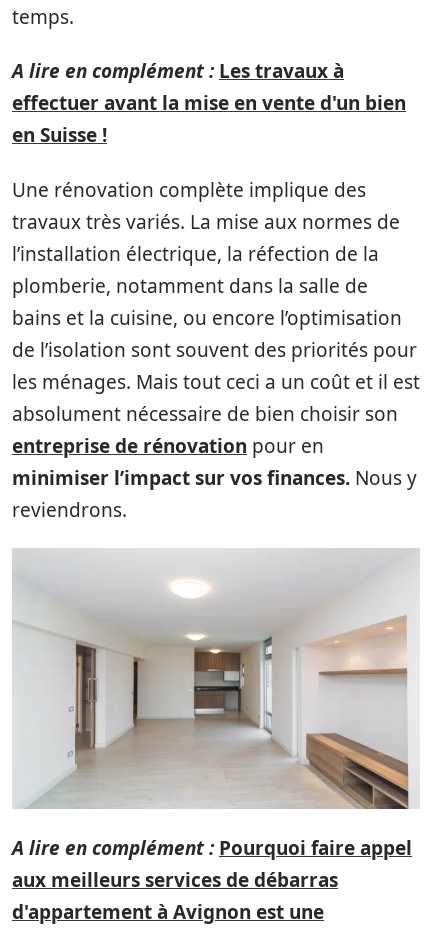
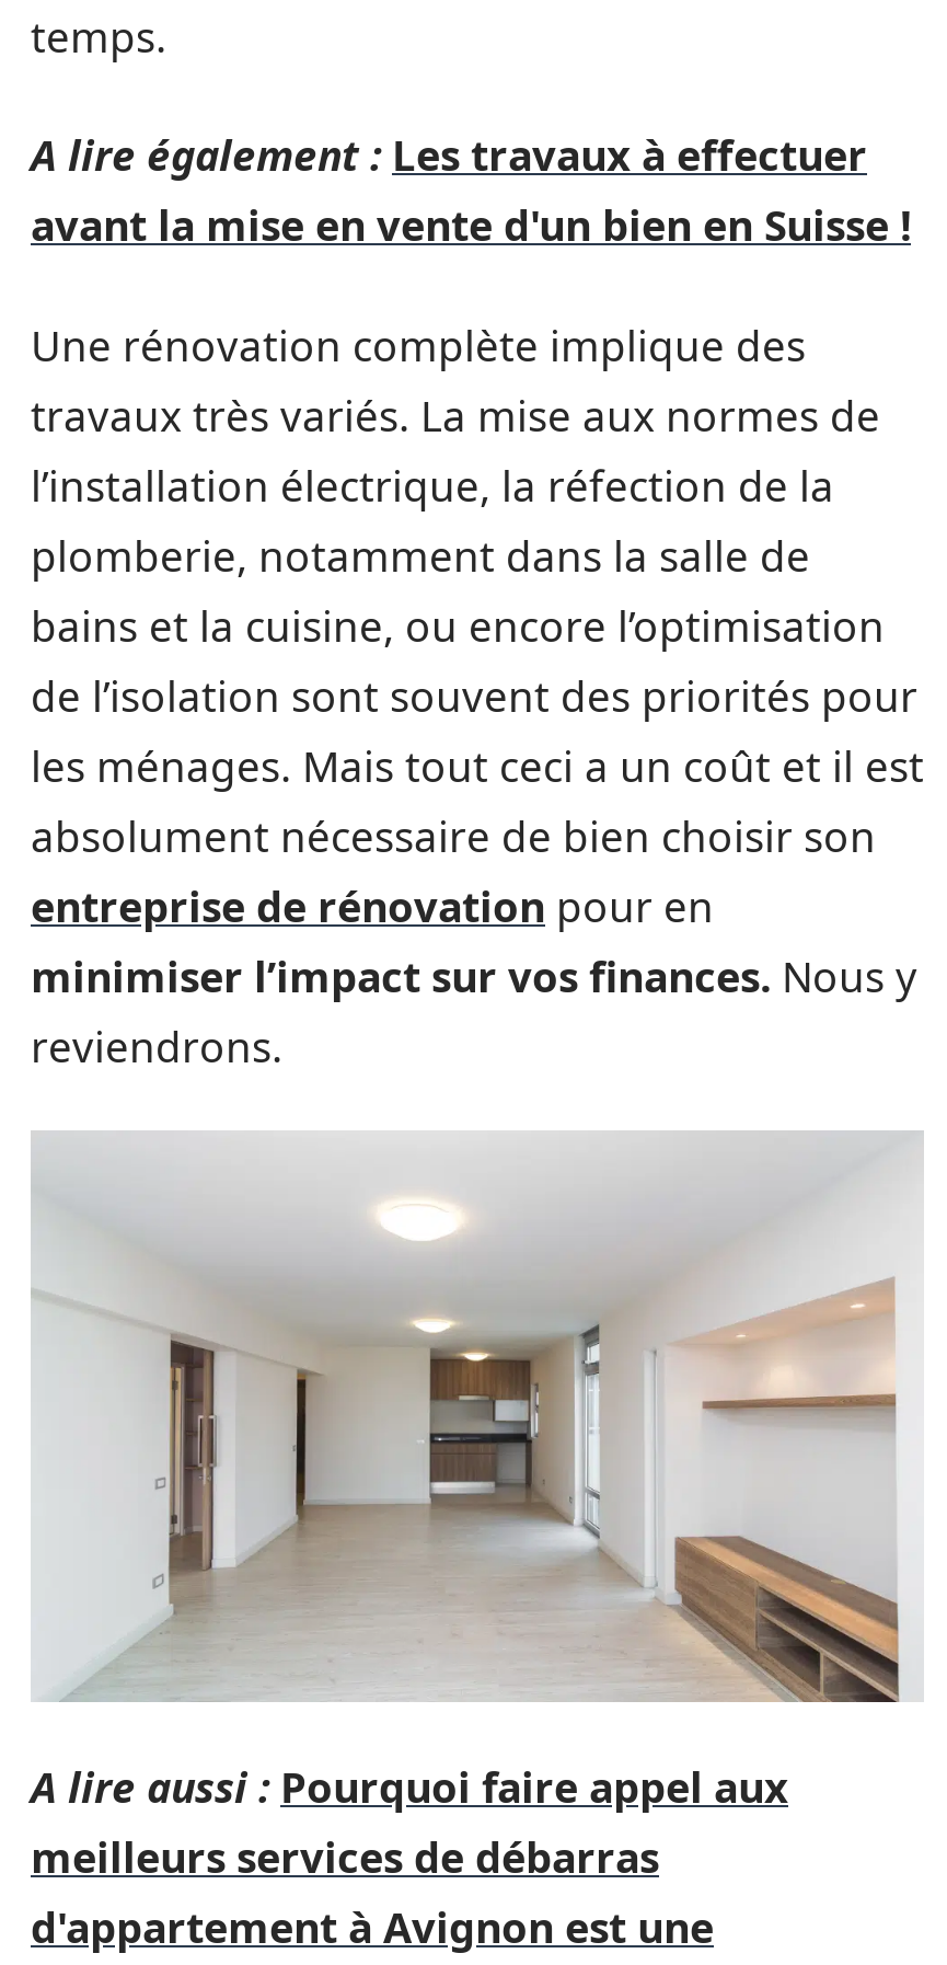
[12,58,406,148] A lire en complément : Les travaux à | effectuer avant la mise en vente d'un bien | en Suisse ! -> [31,127,911,254] A lire également : Les travaux à effectuer | avant la mise en vente d'un bien en Suisse !
[12,835,412,893] A lire en complément : Pourquoi faire appel | aux meilleurs services de débarras -> [31,1758,788,1885] A lire aussi : Pourquoi faire appel aux | meilleurs services de débarras

